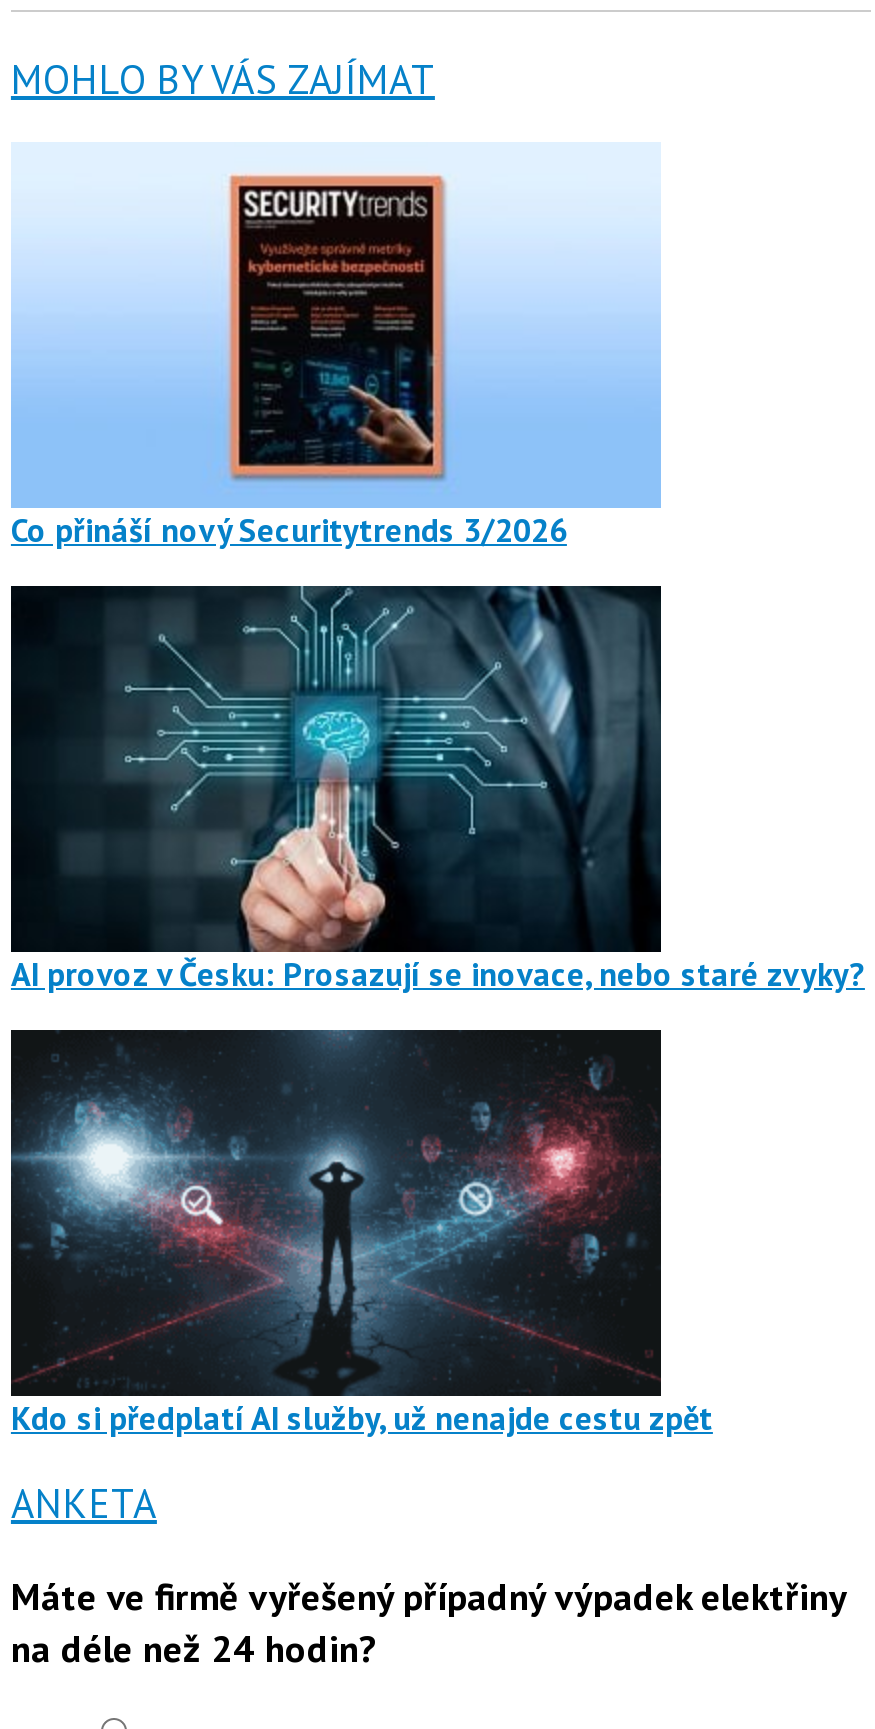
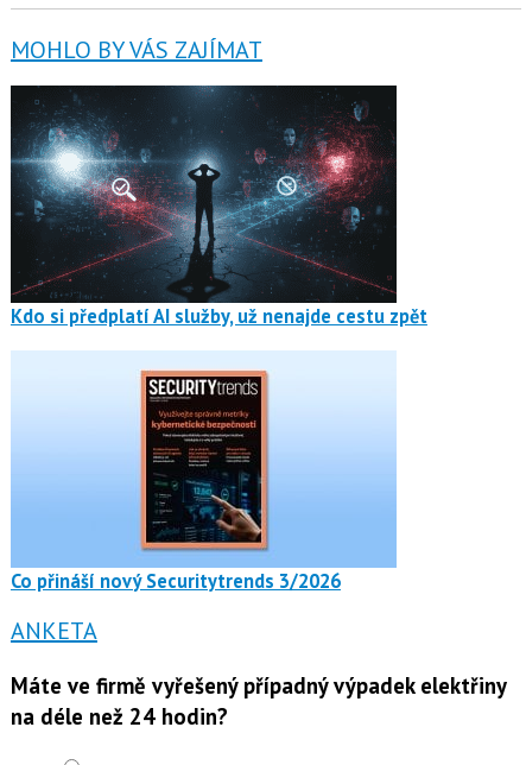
moved [11,157,661,552] -> [11,353,397,594]: [image] | Co přináší nový Securitytrends 3/2026
[9,583,865,997] [image] | AI provoz v Česku: Prosazují se inovace, nebo staré zvyky? -> none
moved [11,1027,713,1441] -> [11,83,427,330]: [image] | Kdo si předplatí AI služby, už nenajde cestu zpět

